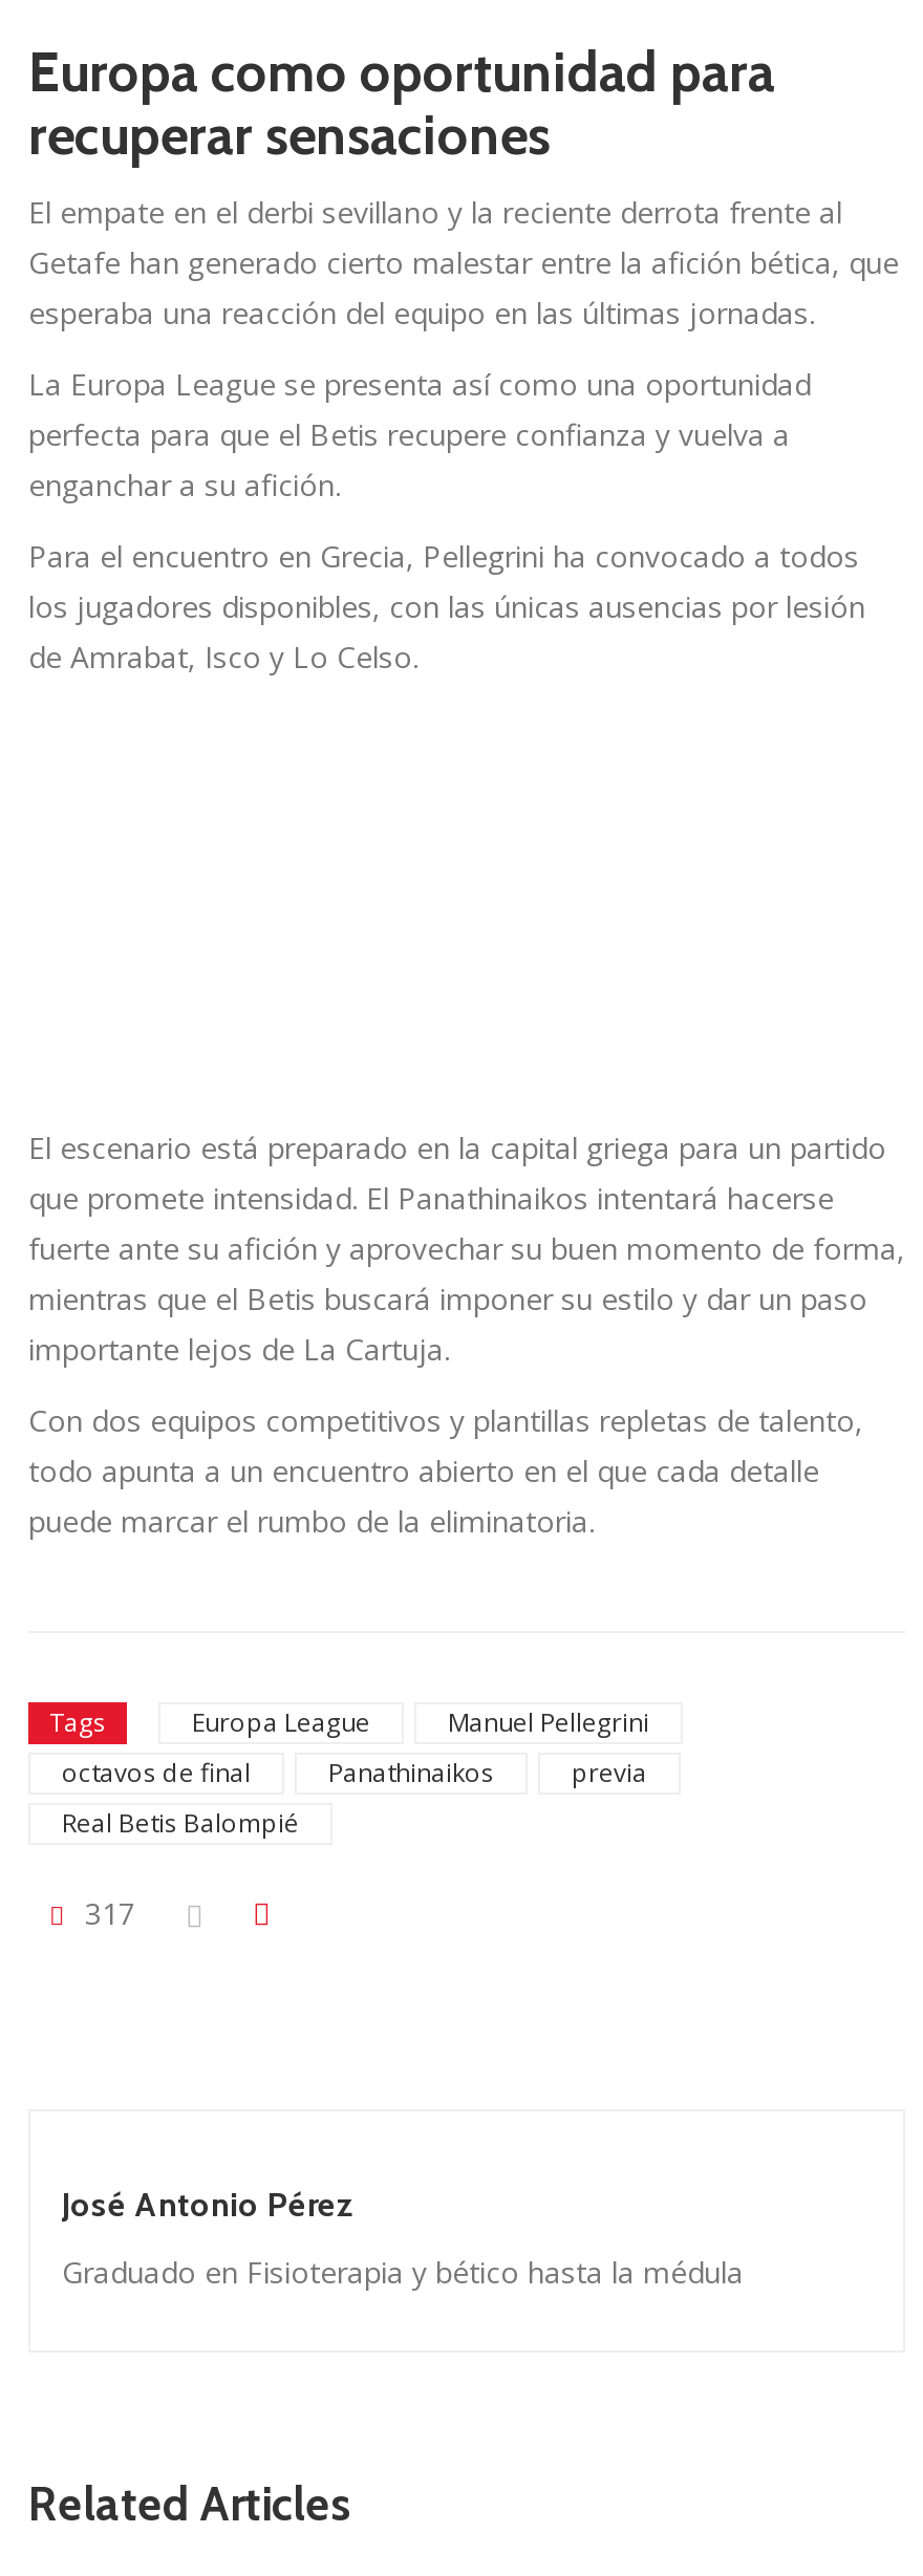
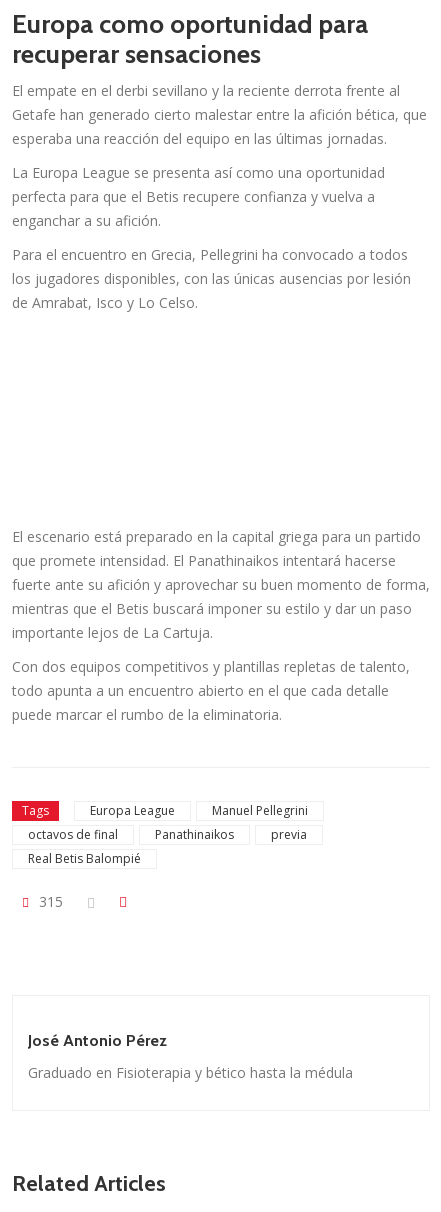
[85,1893,135,1933] 317 -> [39,892,63,911] 315

